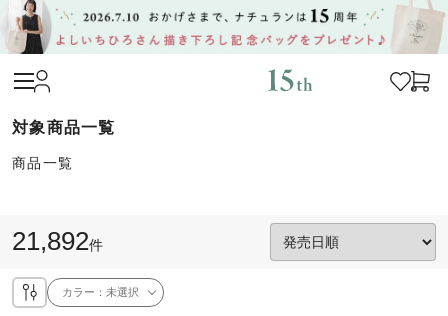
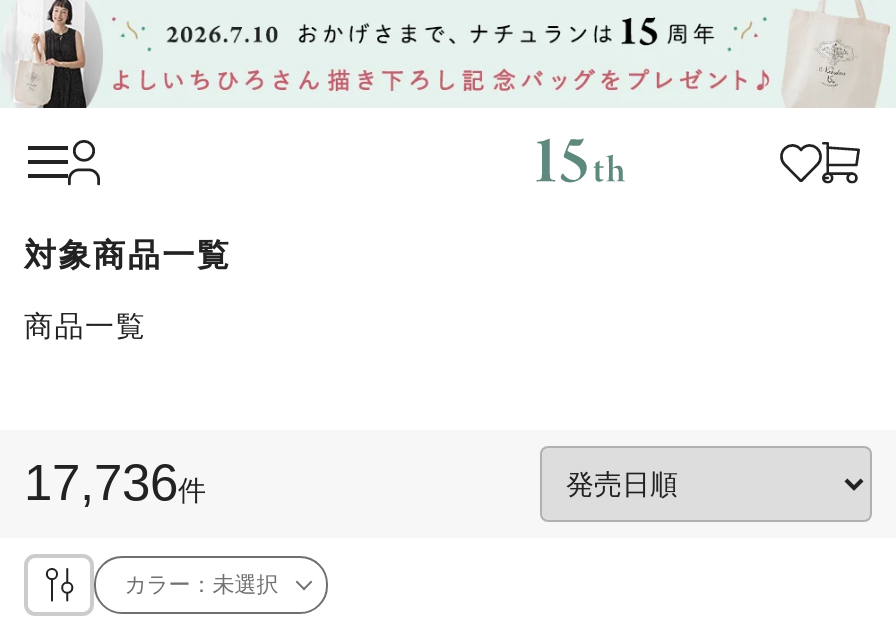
[12,227,103,255] 21,892件 -> [24,455,206,511] 17,736件

